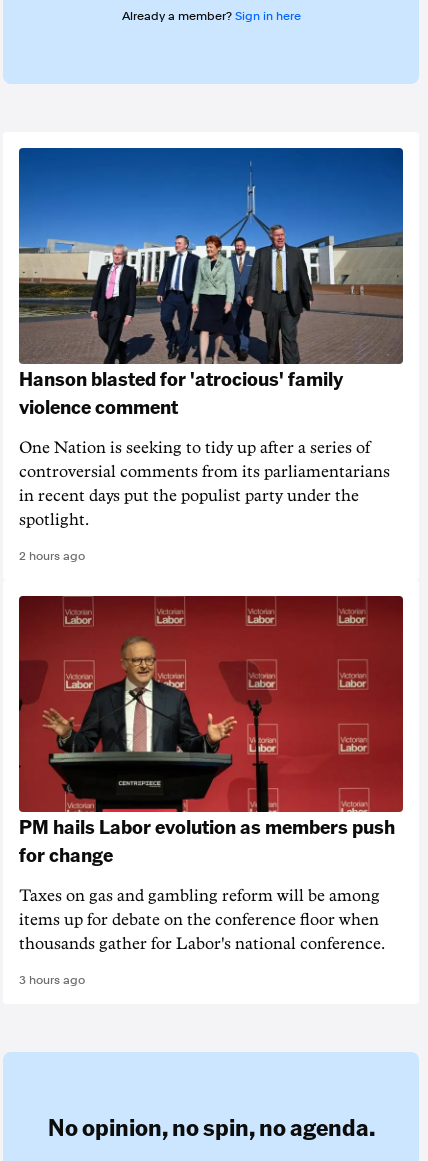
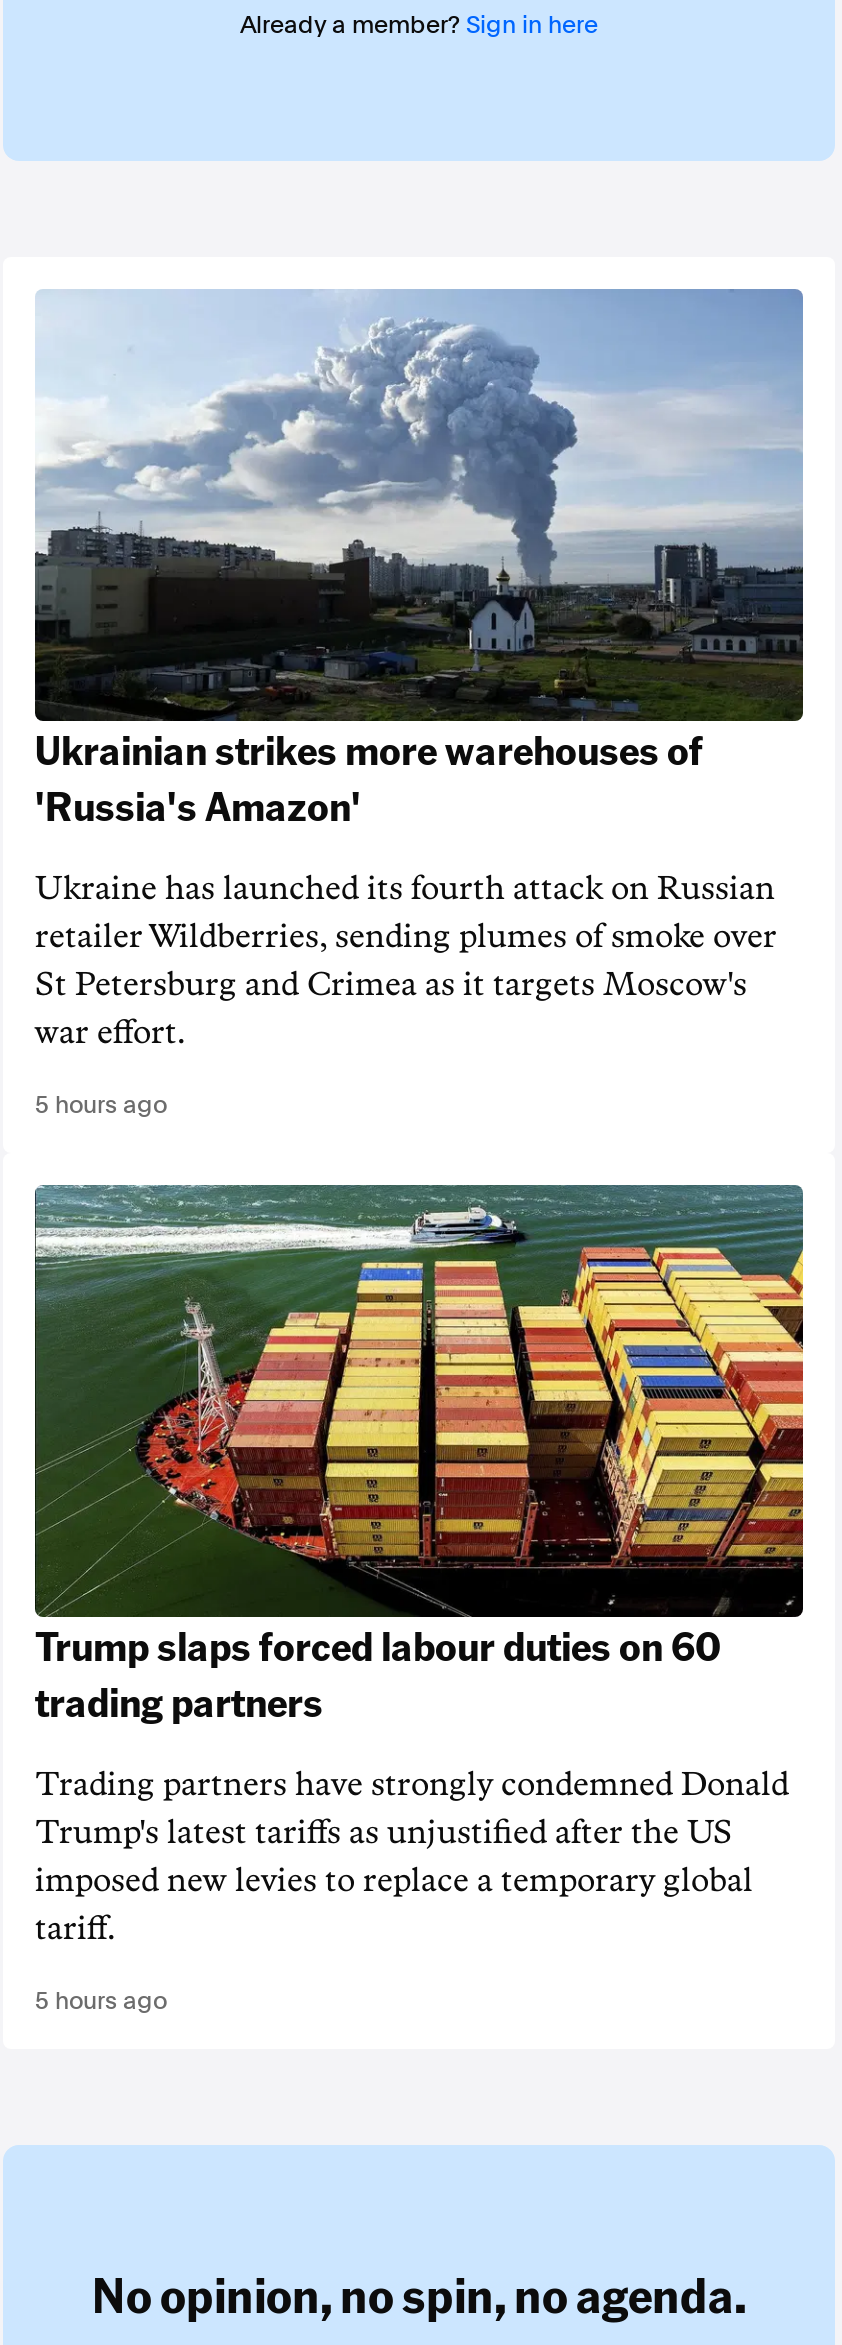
[18,147,403,563] [image] | Hanson blasted for 'atrocious' family | violence comment | One Nation is seeking to tidy up after a series of | controversial comments from its parliamentarians | in recent days put the populist party under the | spotlight. | 2 hours ago -> [35,289,803,1119] [image] | Ukrainian strikes more warehouses of | 'Russia's Amazon' | Ukraine has launched its fourth attack on Russian | retailer Wildberries, sending plumes of smoke over | St Petersburg and Crimea as it targets Moscow's | war effort. | 5 hours ago
[18,595,404,987] [image] | PM hails Labor evolution as members push | for change | Taxes on gas and gambling reform will be among | items up for debate on the conference floor when | thousands gather for Labor's national conference. | 3 hours ago -> [33,1183,805,2015] [image] | Trump slaps forced labour duties on 60 | trading partners | Trading partners have strongly condemned Donald | Trump's latest tariffs as unjustified after the US | imposed new levies to replace a temporary global | tariff. | 5 hours ago

